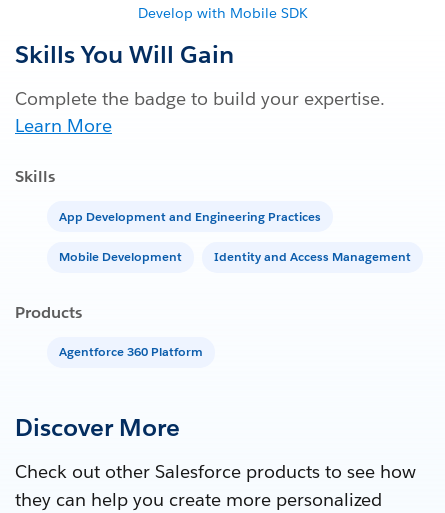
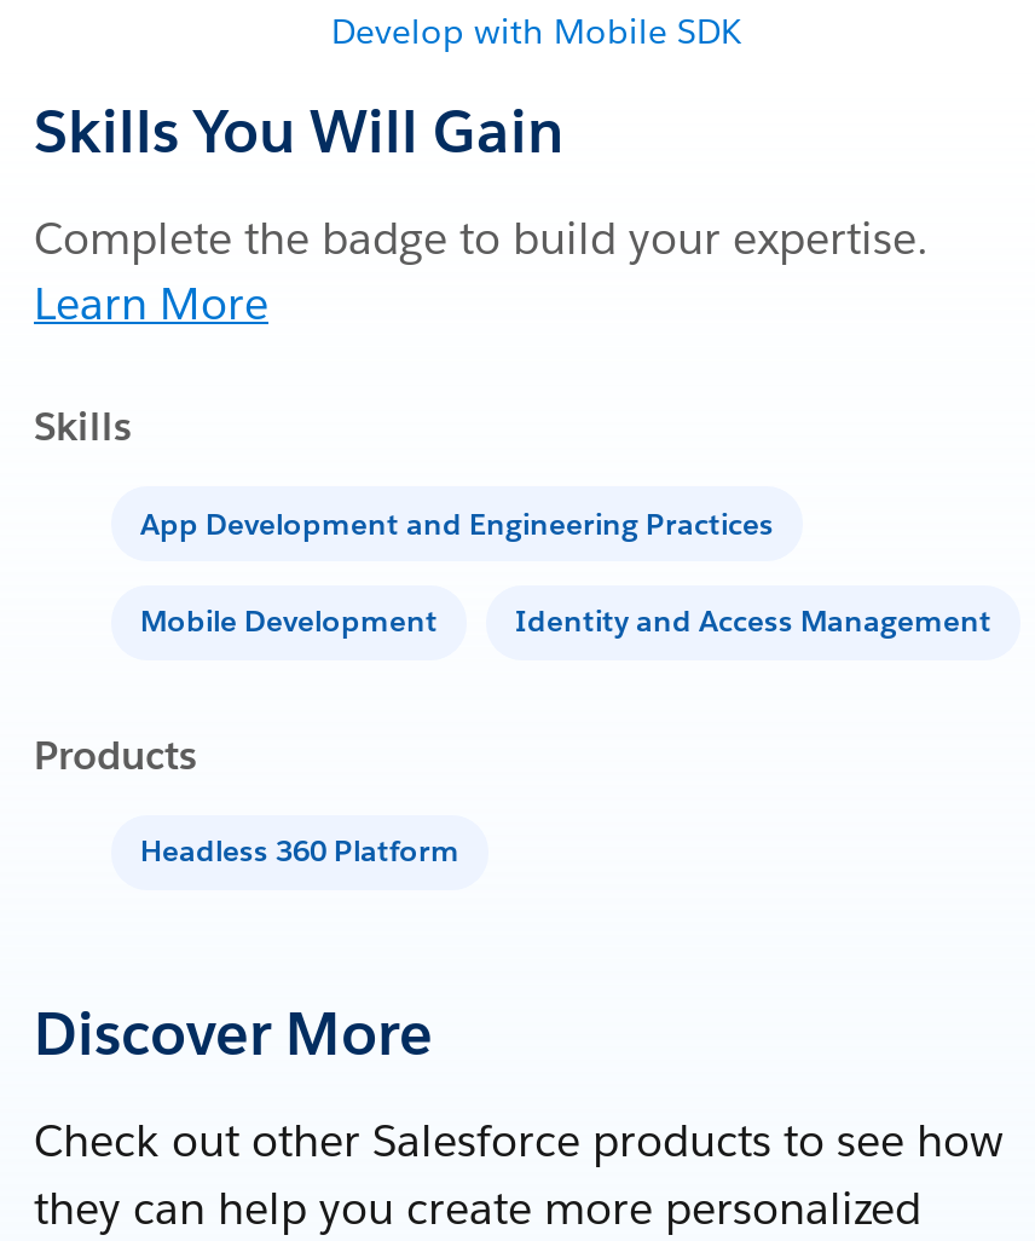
[59,343,203,360] Agentforce 360 Platform -> [140,830,459,871] Headless 360 Platform

